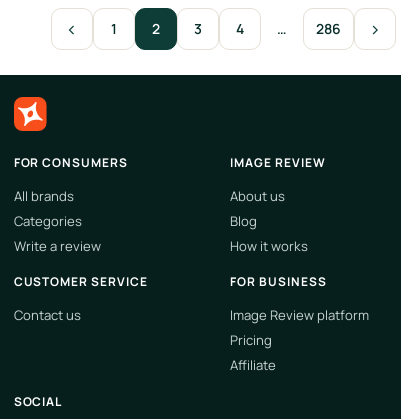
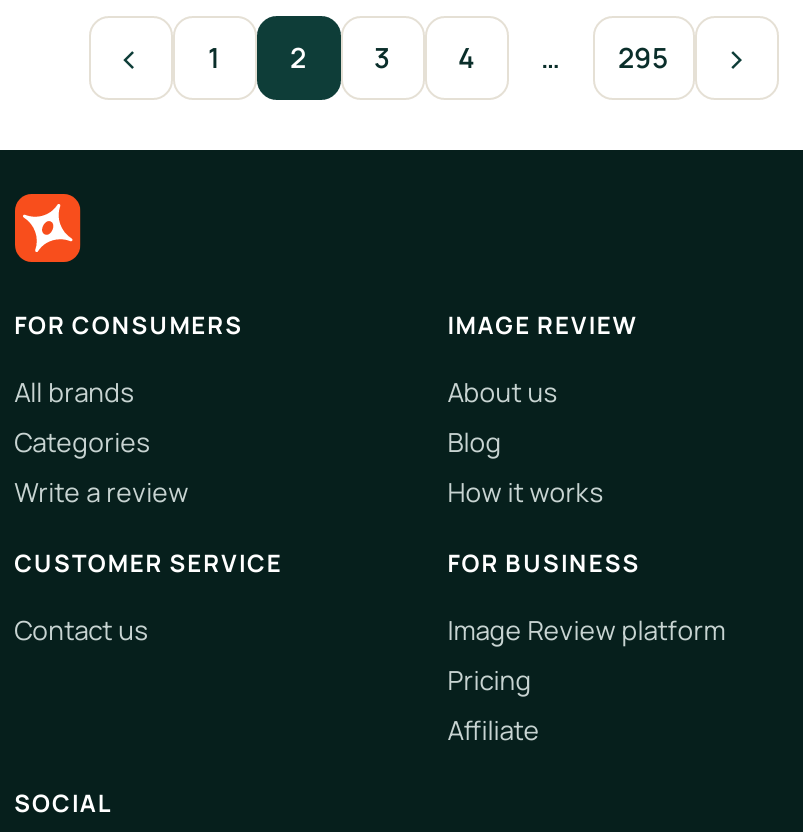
[315,19,340,38] 286 -> [618,37,668,75] 295

